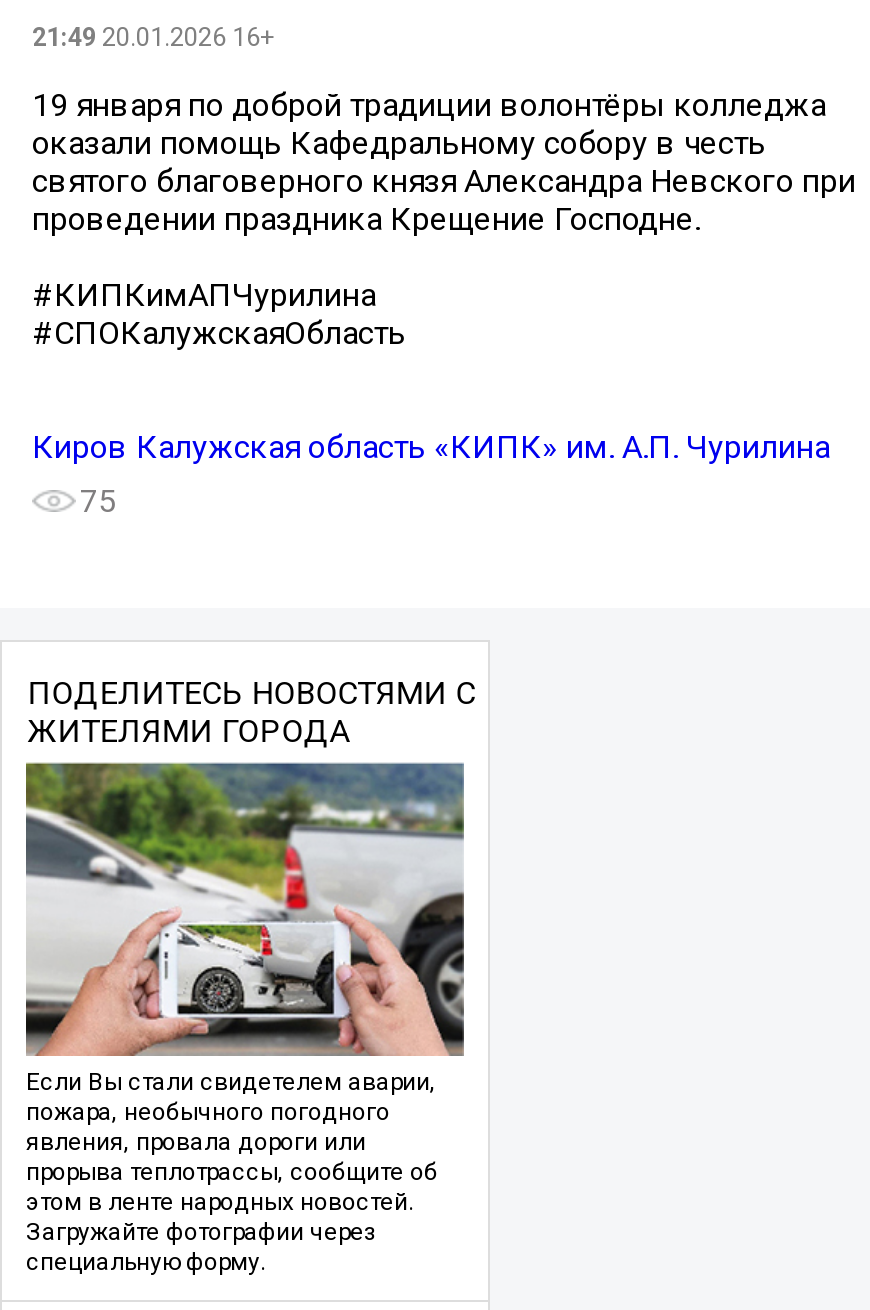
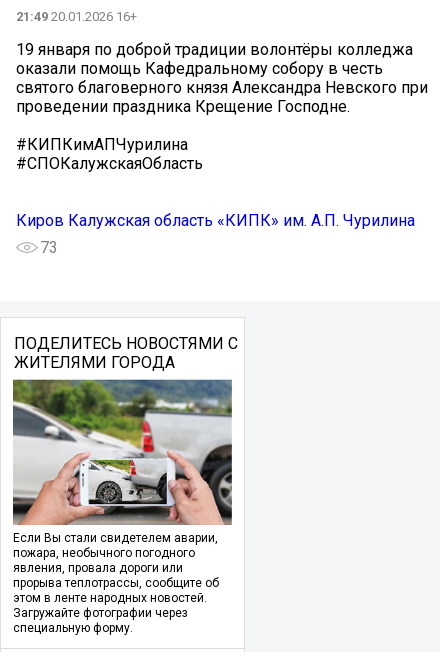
[80,481,116,519] 75 -> [40,238,58,257] 73

